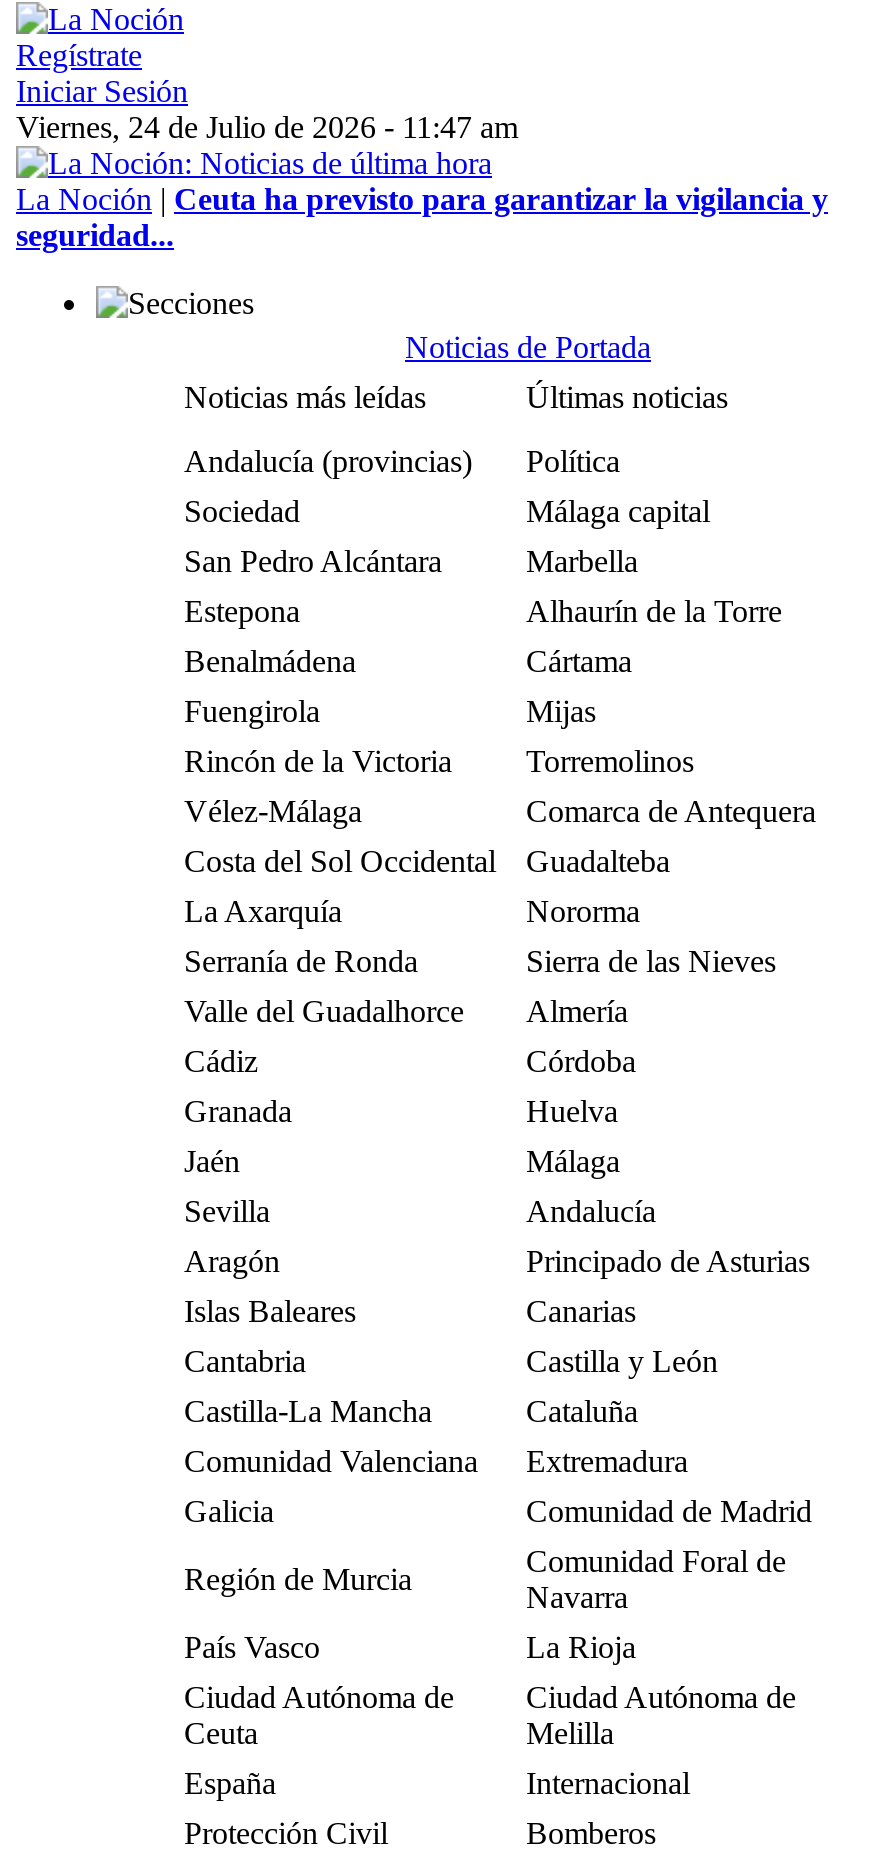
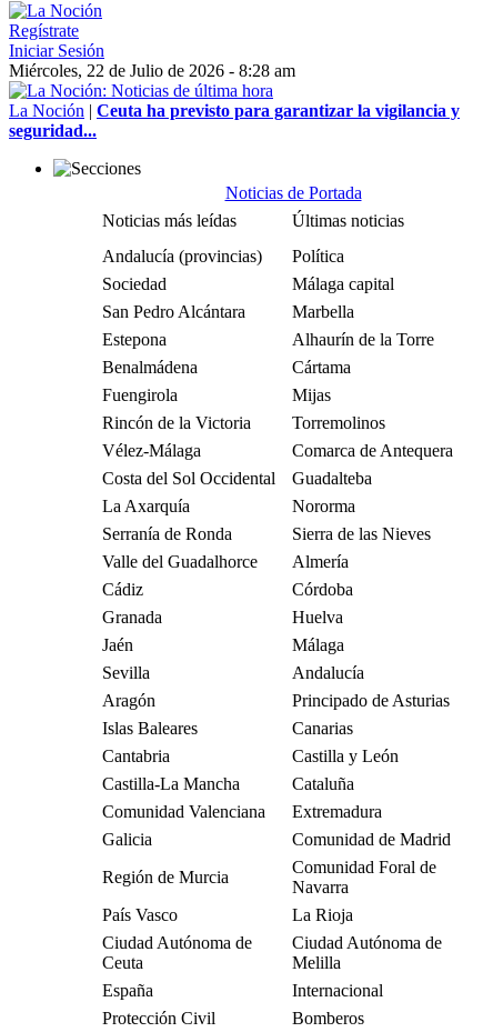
[16,110,518,144] Viernes, 24 de Julio de 2026 - 11:47 am -> [9,61,295,80] Miércoles, 22 de Julio de 2026 - 8:28 am

